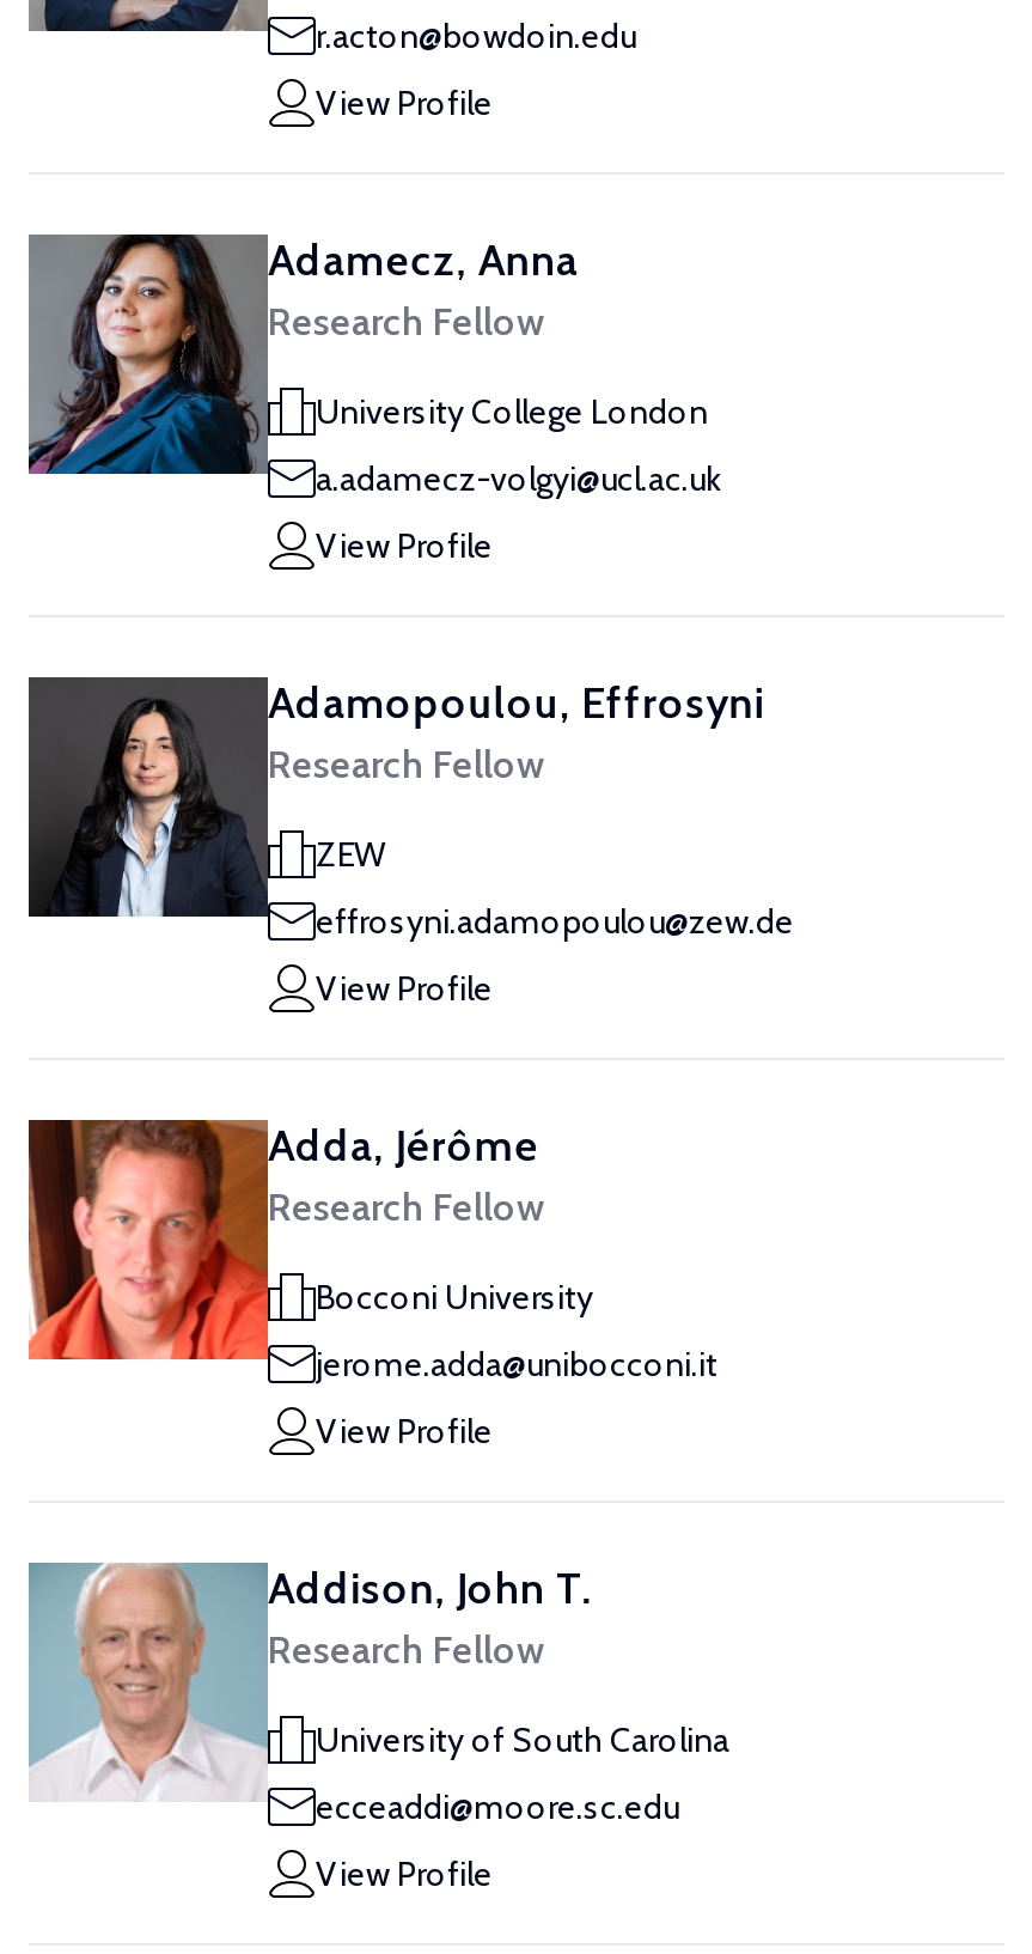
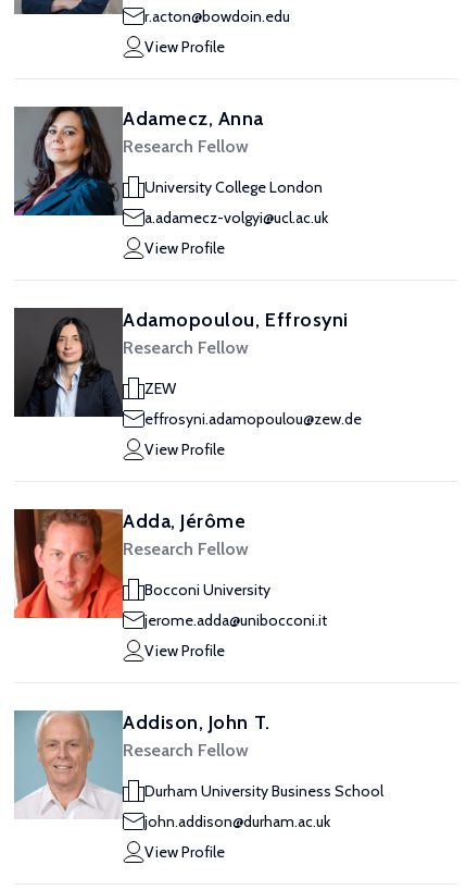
[316,1718,729,1761] University of South Carolina -> [144,781,383,801] Durham University Business School
[316,1785,679,1828] ecceaddi@moore.sc.edu -> [144,812,330,831] john.addison@durham.ac.uk

